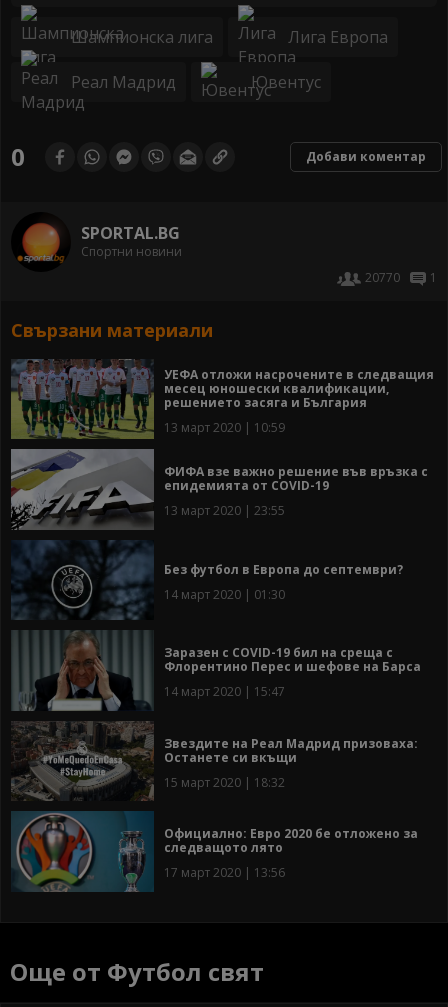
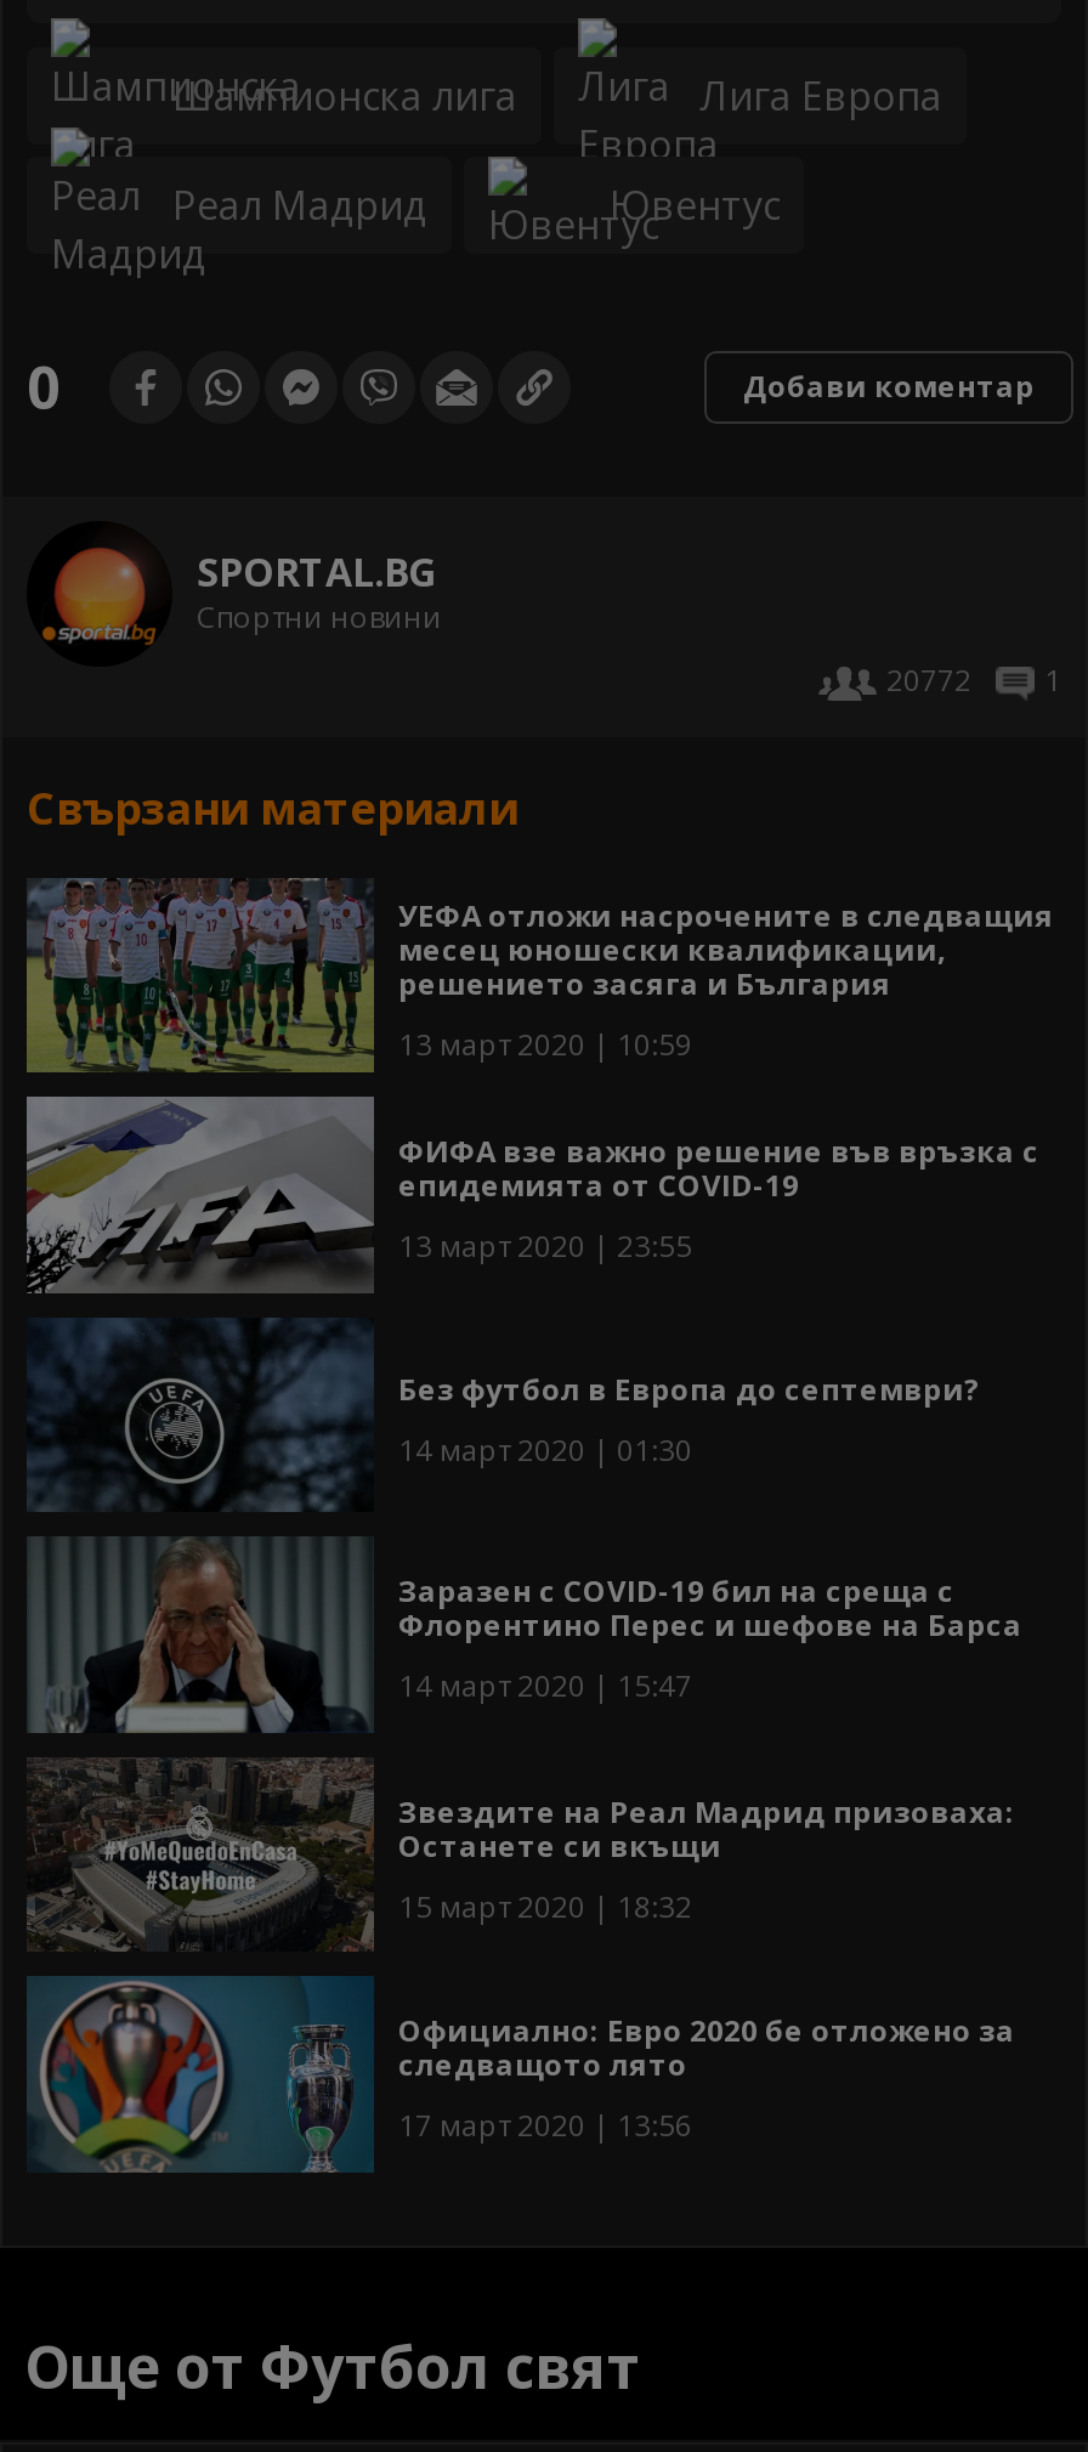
[365,269,437,286] 20770 1 -> [886,659,1061,701] 20772 1

